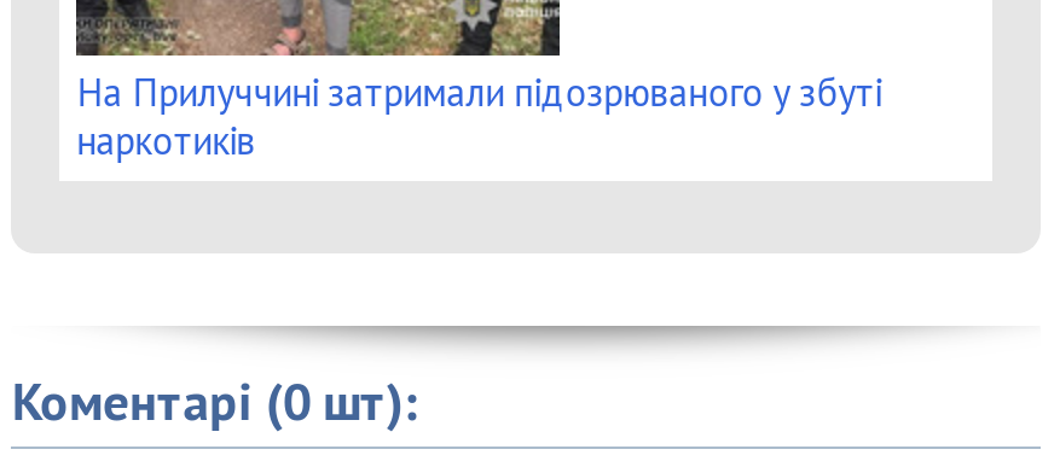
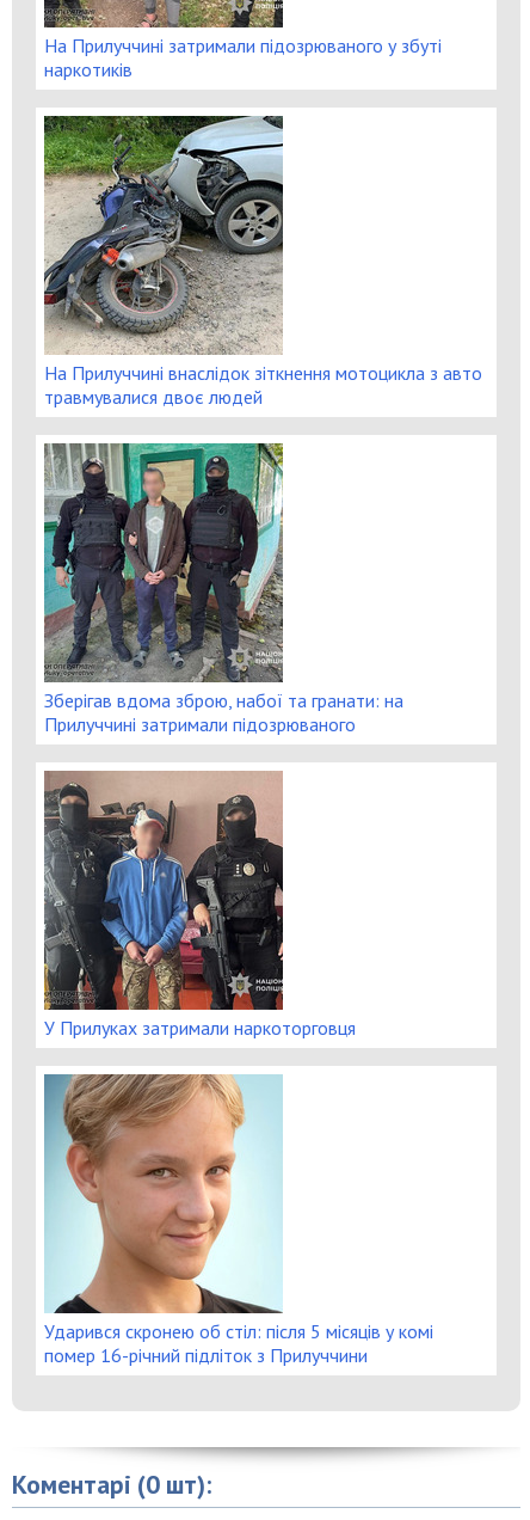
none -> [43,115,482,409] [image] | На Прилуччині внаслідок зіткнення мотоцикла з авто | травмувалися двоє людей
none -> [43,442,404,737] [image] | Зберігав вдома зброю, набої та гранати: на | Прилуччині затримали підозрюваного
none -> [43,770,356,1040] [image] | У Прилуках затримали наркоторговця
none -> [43,1073,434,1368] [image] | Ударився скронею об стіл: після 5 місяців у комі | помер 16-річний підліток з Прилуччини

